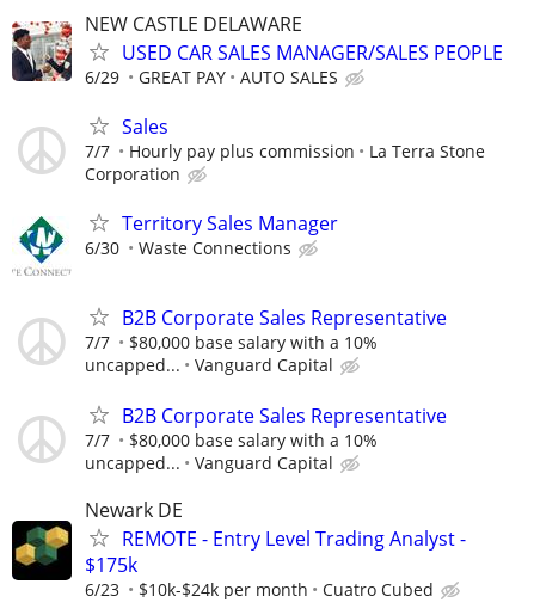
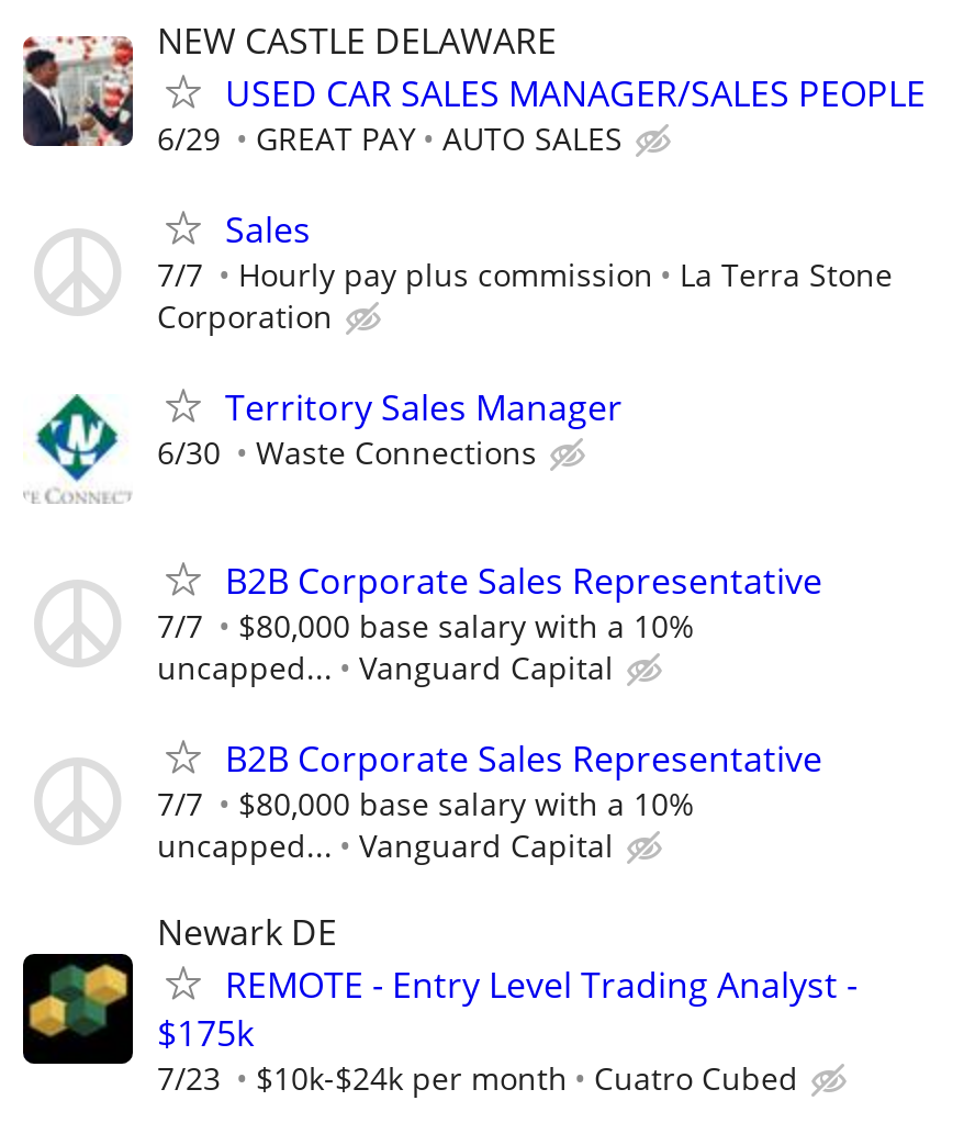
[85,578,434,600] 6/23 $10k-$24k per month Cuatro Cubed -> [157,1058,798,1100] 7/23 $10k-$24k per month Cuatro Cubed

